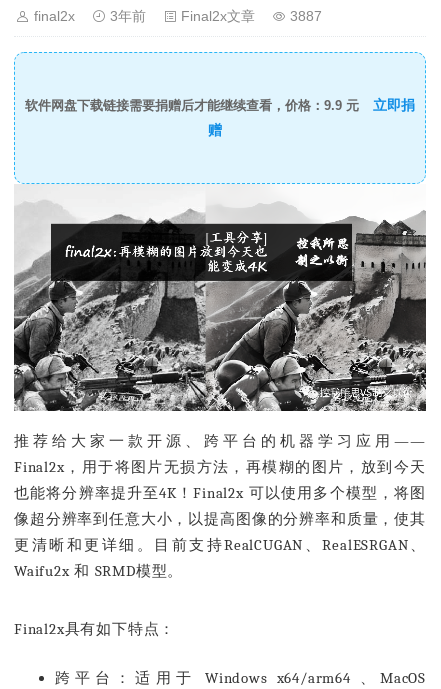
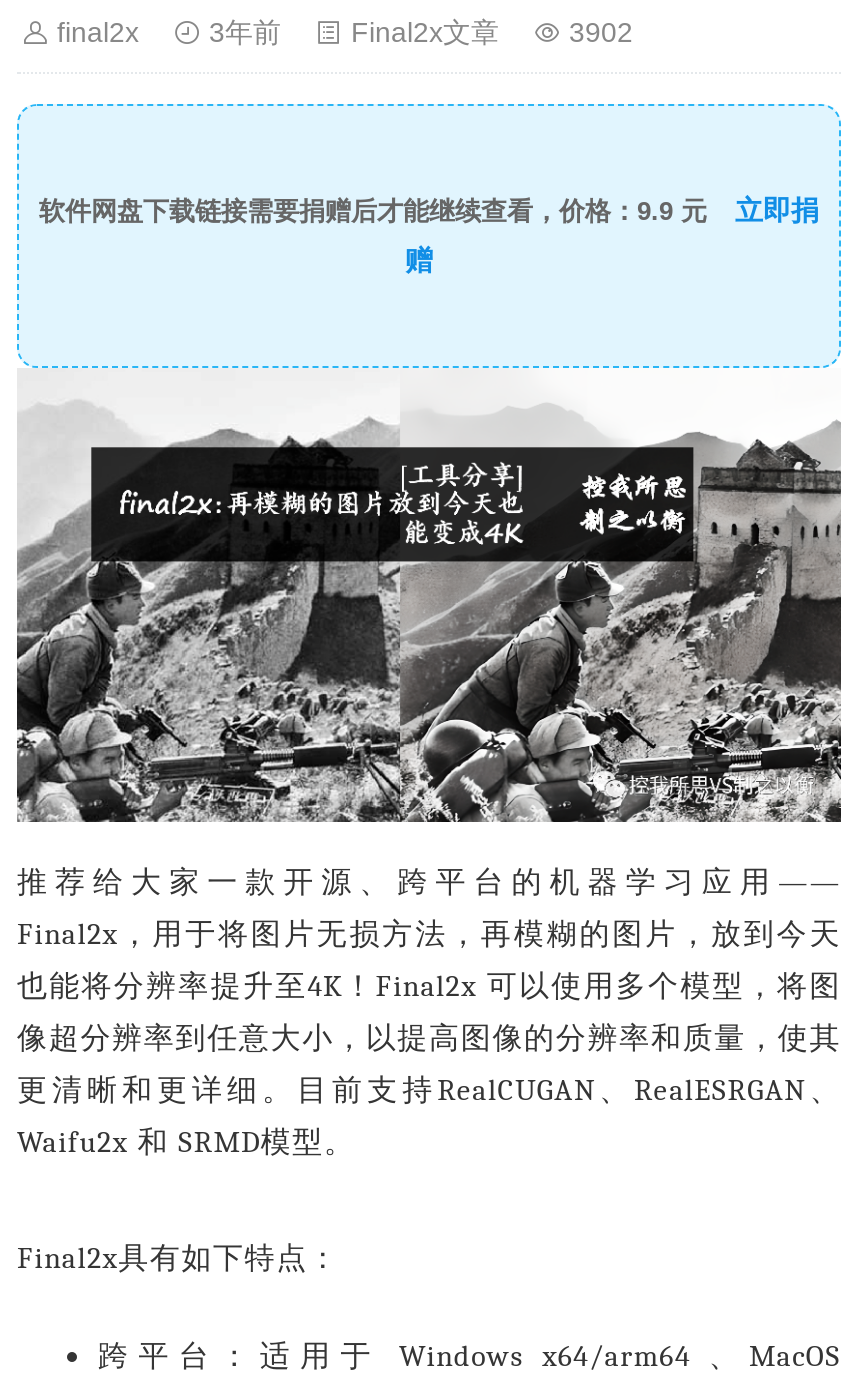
[290,8,322,24] 3887 -> [569,16,633,48] 3902

